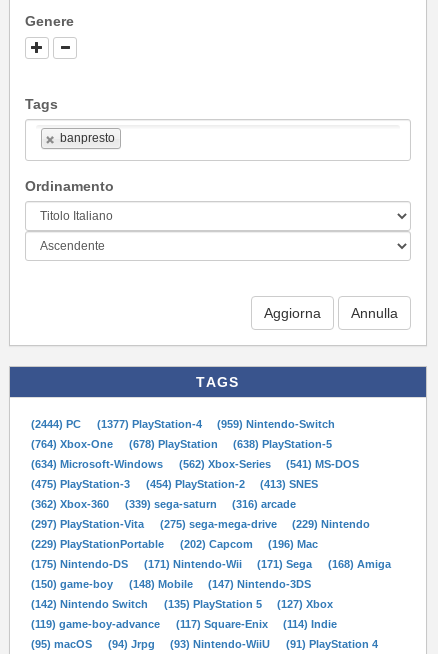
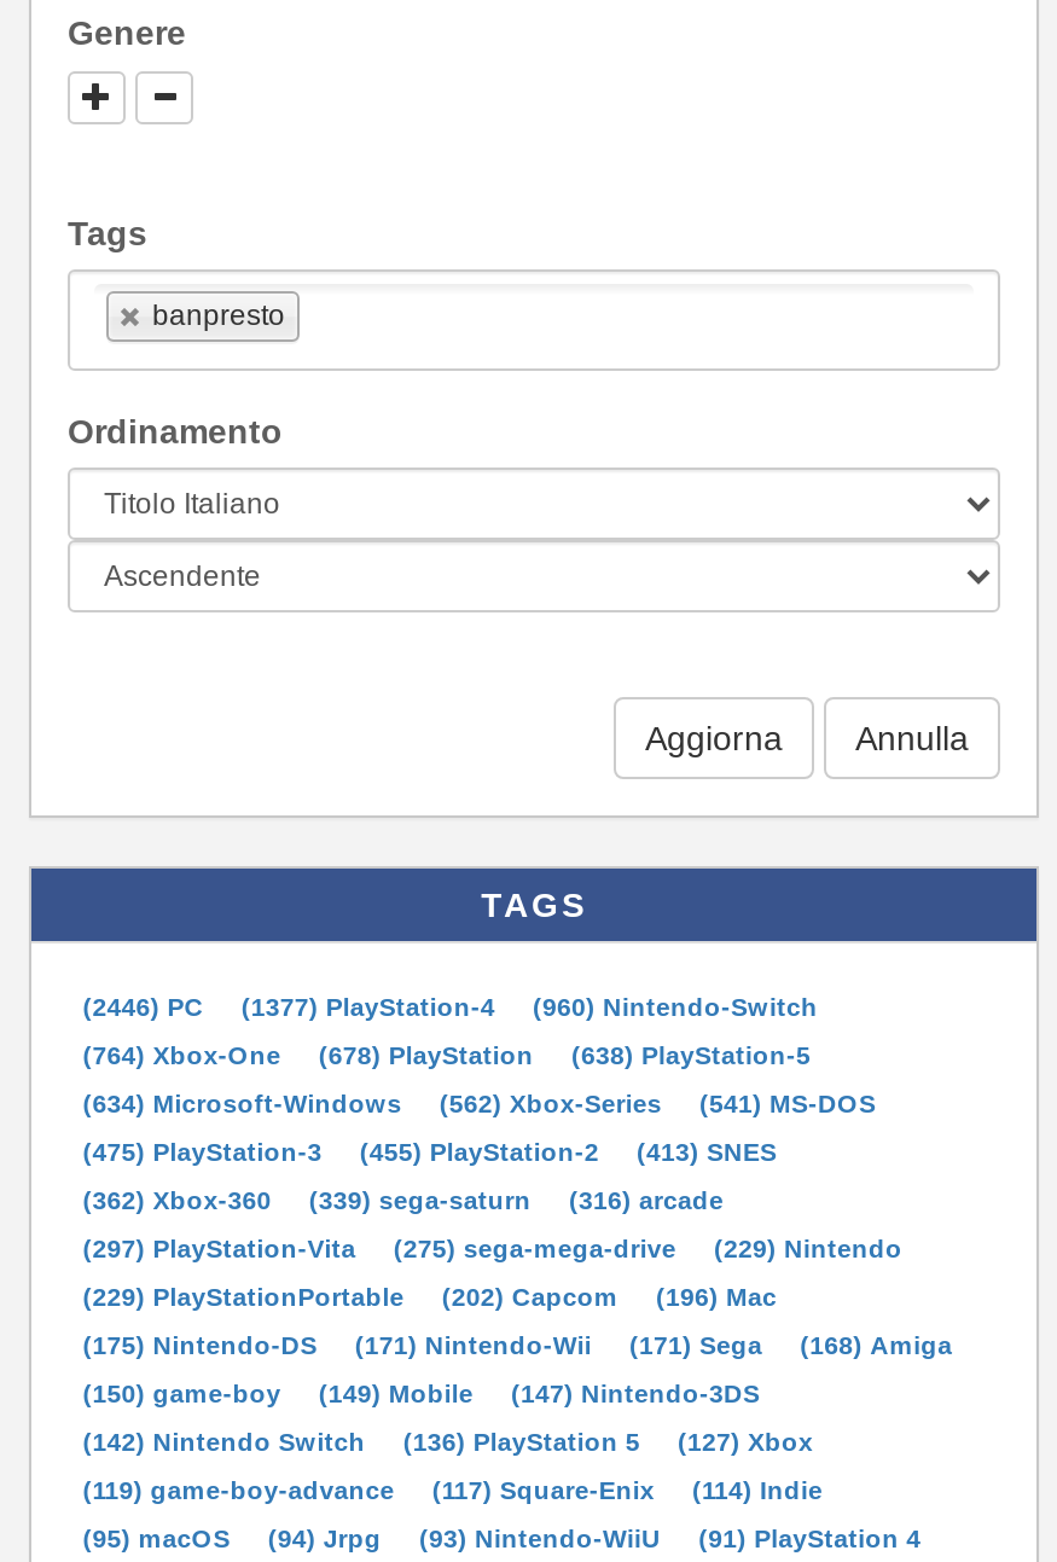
[31,418,84,430] (2444) PC -> [83,991,211,1020] (2446) PC
[217,418,335,430] (959) Nintendo-Switch -> [533,991,818,1020] (960) Nintendo-Switch
[31,478,318,490] (475) PlayStation-3 (454) PlayStation-2 (413) SNES -> [83,1136,777,1165] (475) PlayStation-3 (455) PlayStation-2 (413) SNES
[31,578,311,590] (150) game-boy (148) Mobile (147) Nintendo-3DS -> [83,1377,760,1406] (150) game-boy (149) Mobile (147) Nintendo-3DS
[31,598,333,610] (142) Nintendo Switch (135) PlayStation 5 (127) Xbox -> [83,1426,813,1455] (142) Nintendo Switch (136) PlayStation 5 (127) Xbox

